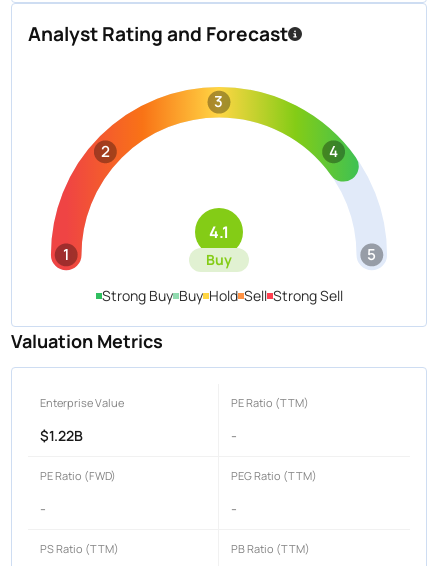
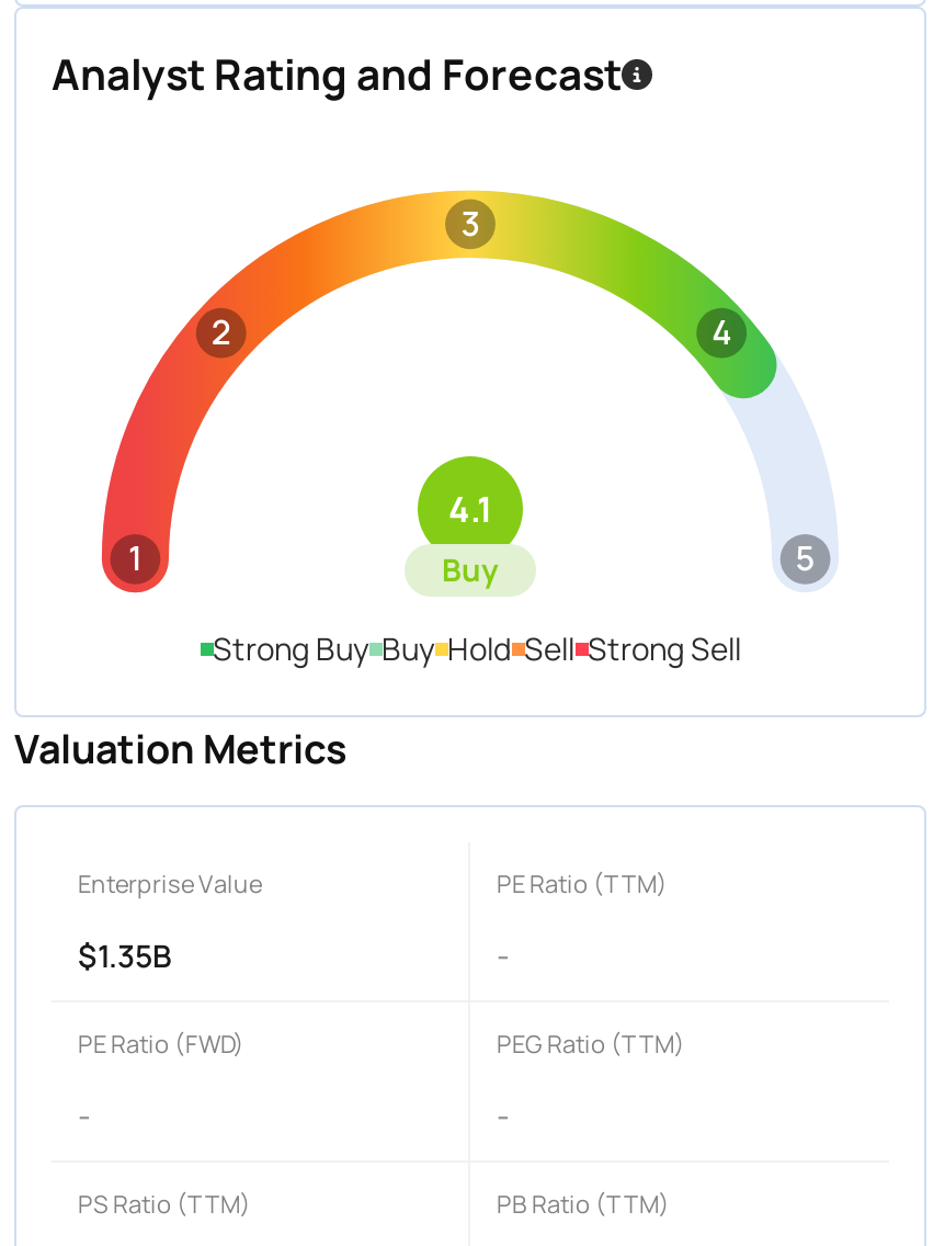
[40,426,83,445] $1.22B -> [78,934,172,976] $1.35B

